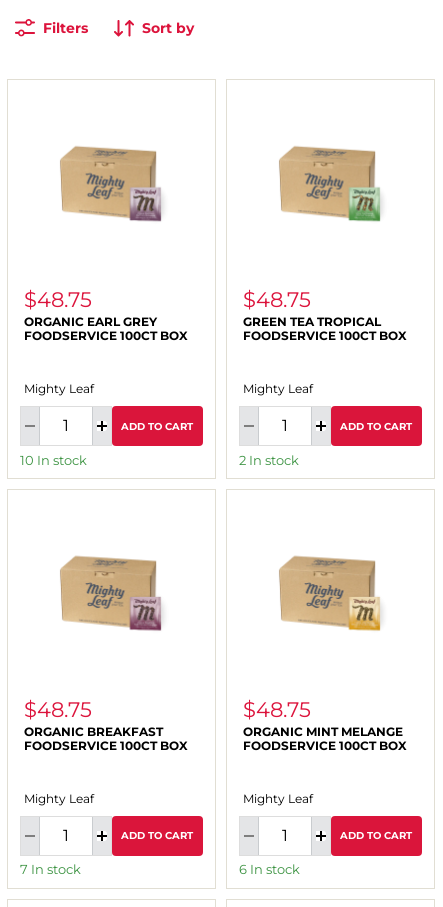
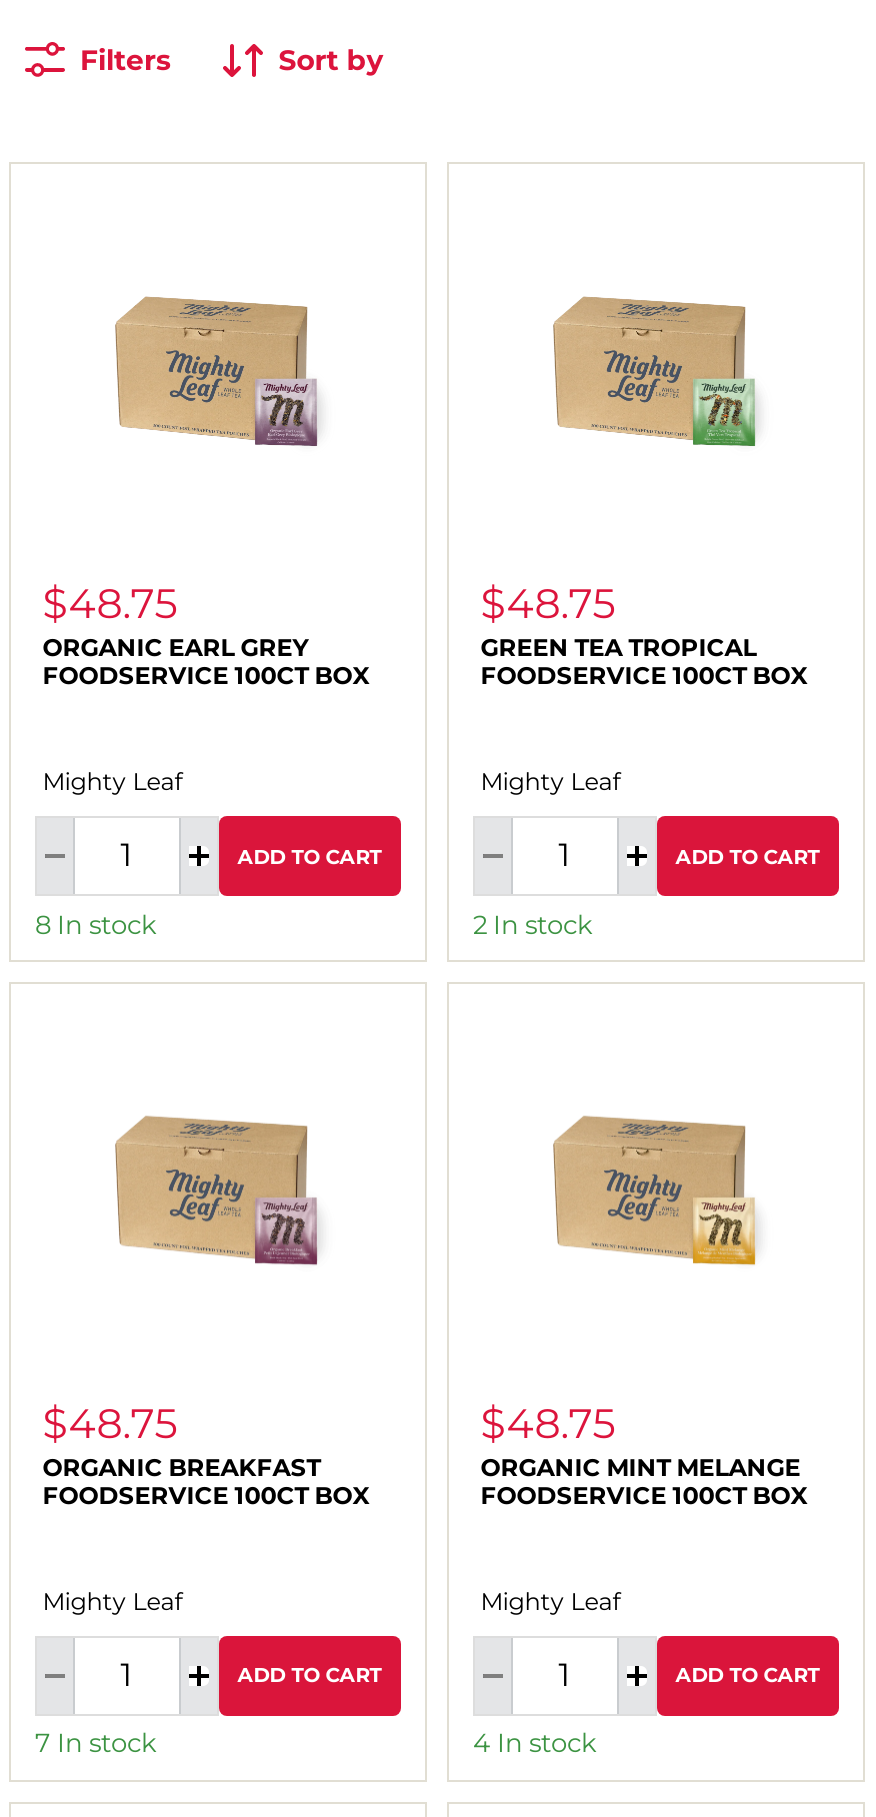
[20,451,87,467] 10 In stock -> [35,907,157,939] 8 In stock
[239,861,300,877] 6 In stock -> [473,1726,597,1758] 4 In stock

